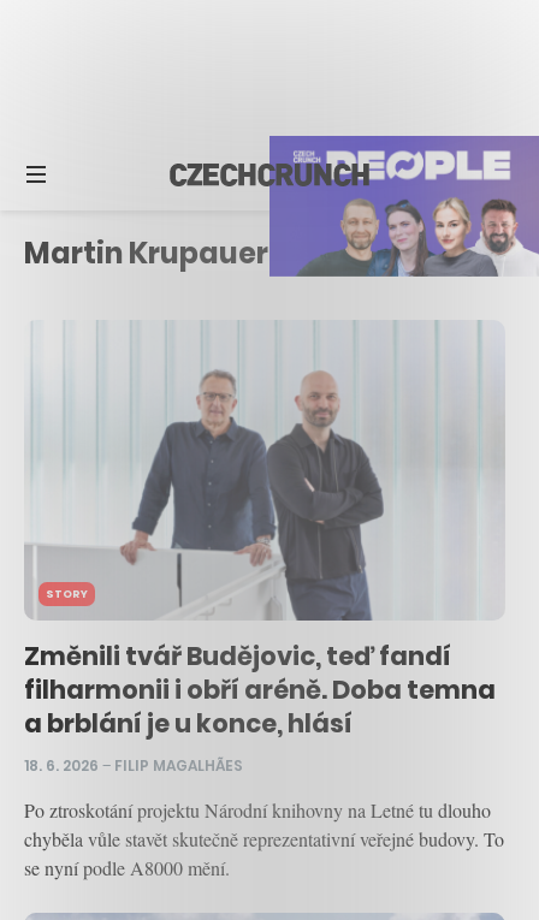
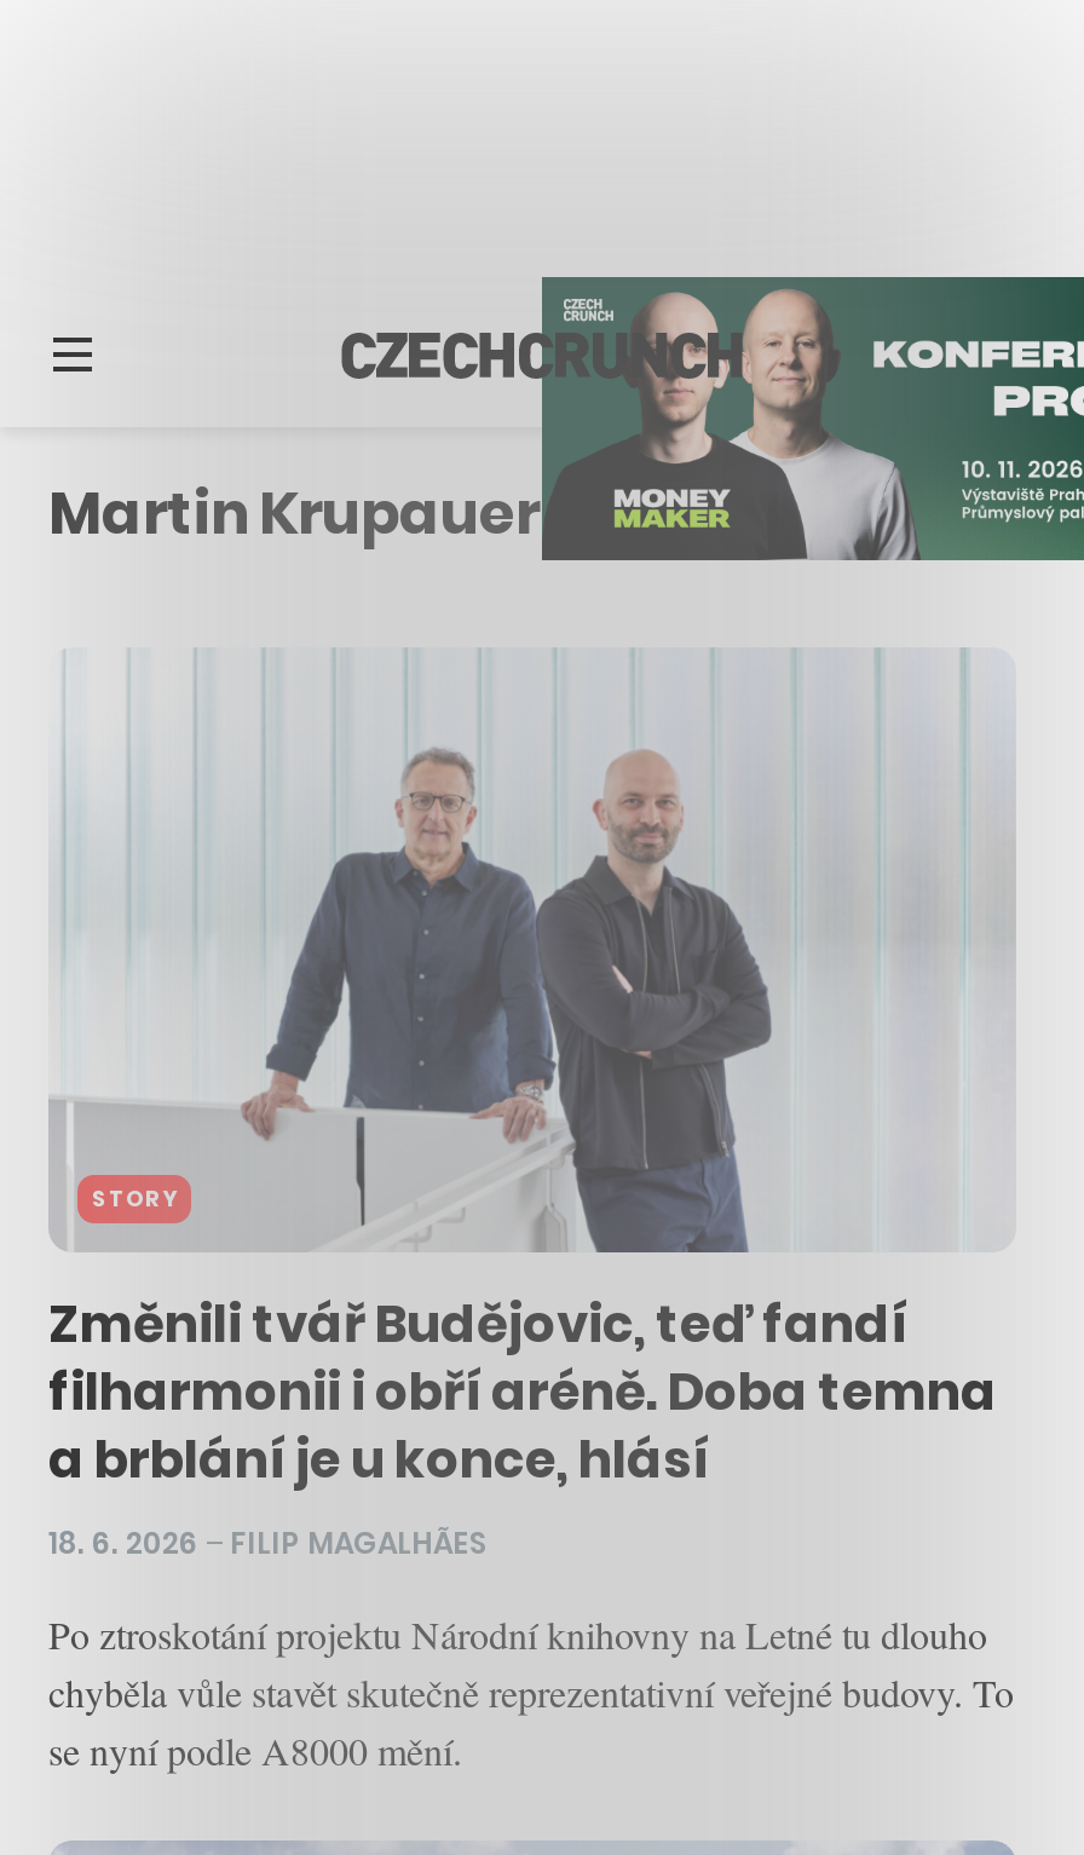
[268,135,535,278] [image] -> [540,275,1077,563] [image]

